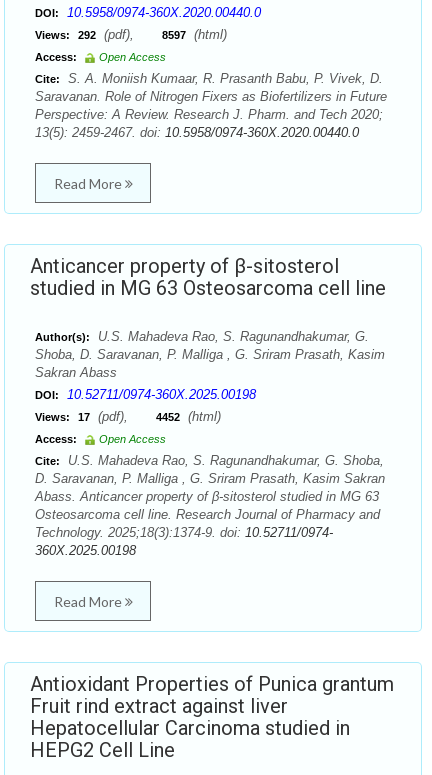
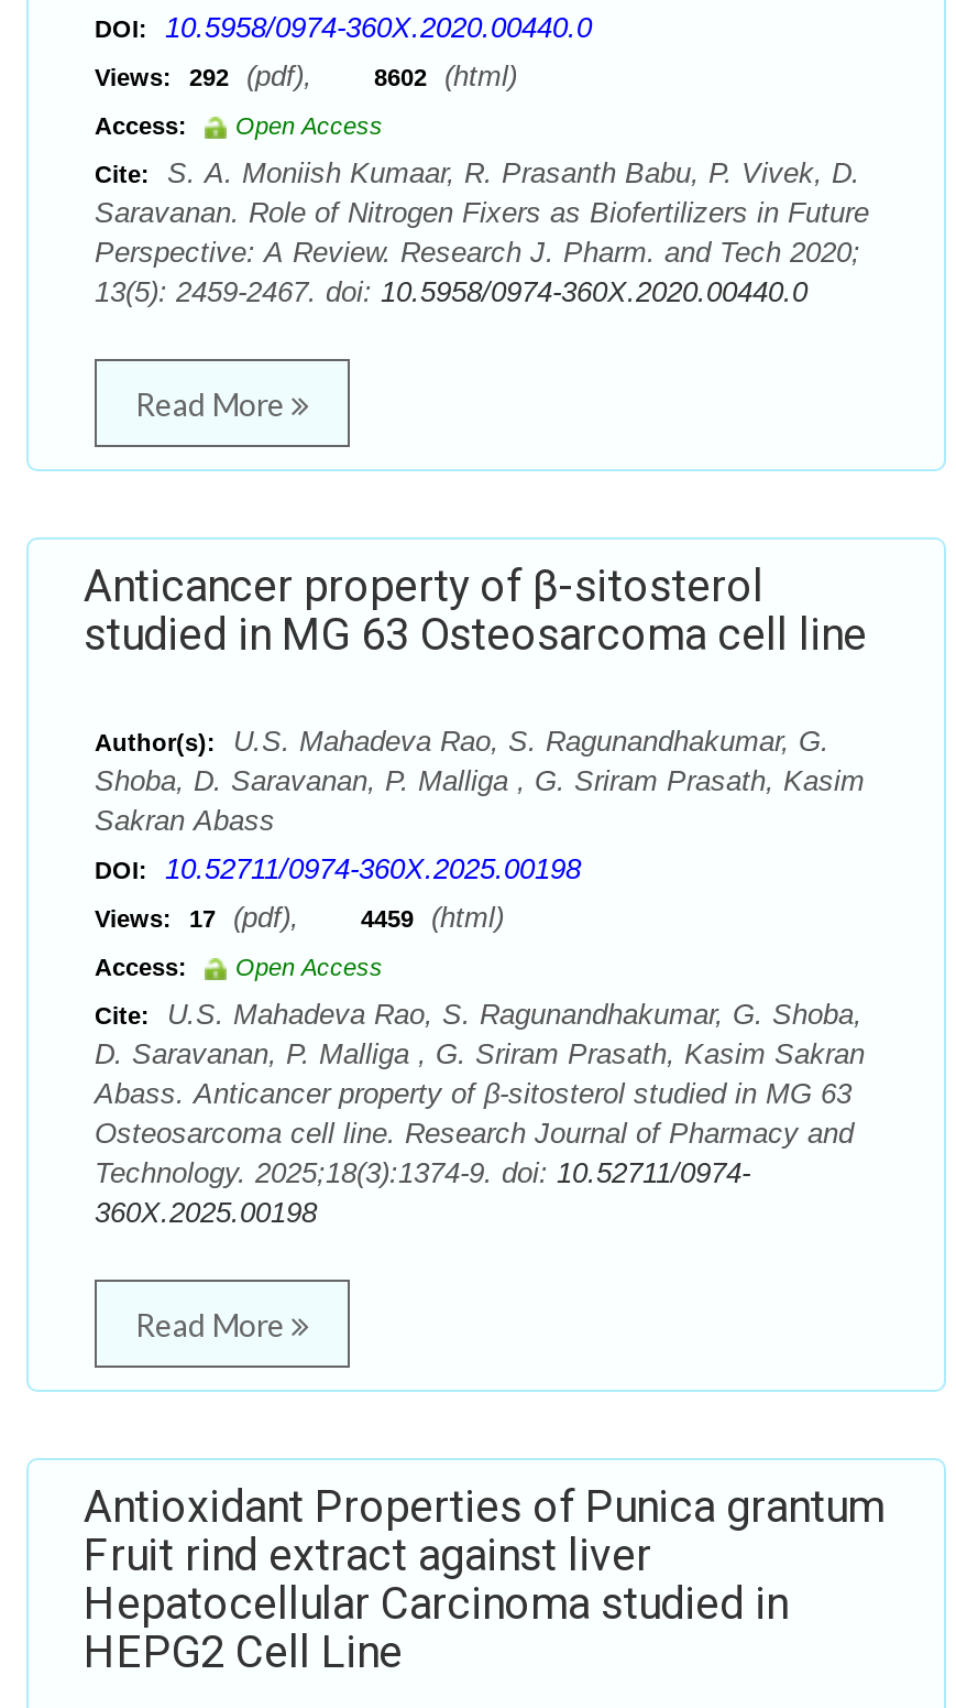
[35,27,227,42] Views: 292 (pdf), 8597 (html) -> [95,59,517,93] Views: 292 (pdf), 8602 (html)
[35,409,221,424] Views: 17 (pdf), 4452 (html) -> [95,901,504,934] Views: 17 (pdf), 4459 (html)

